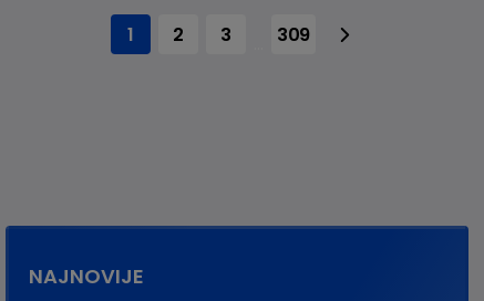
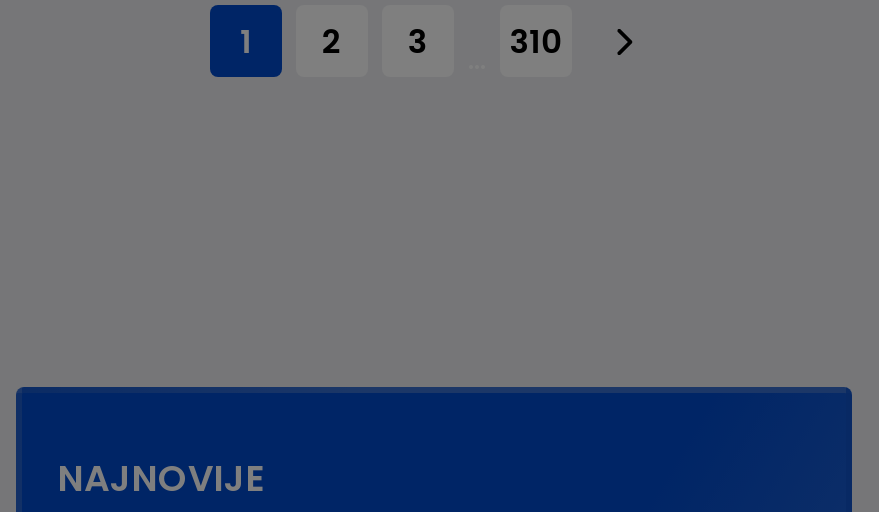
[127,22,310,57] 1 2 3 ... 309 -> [240,18,562,81] 1 2 3 ... 310

